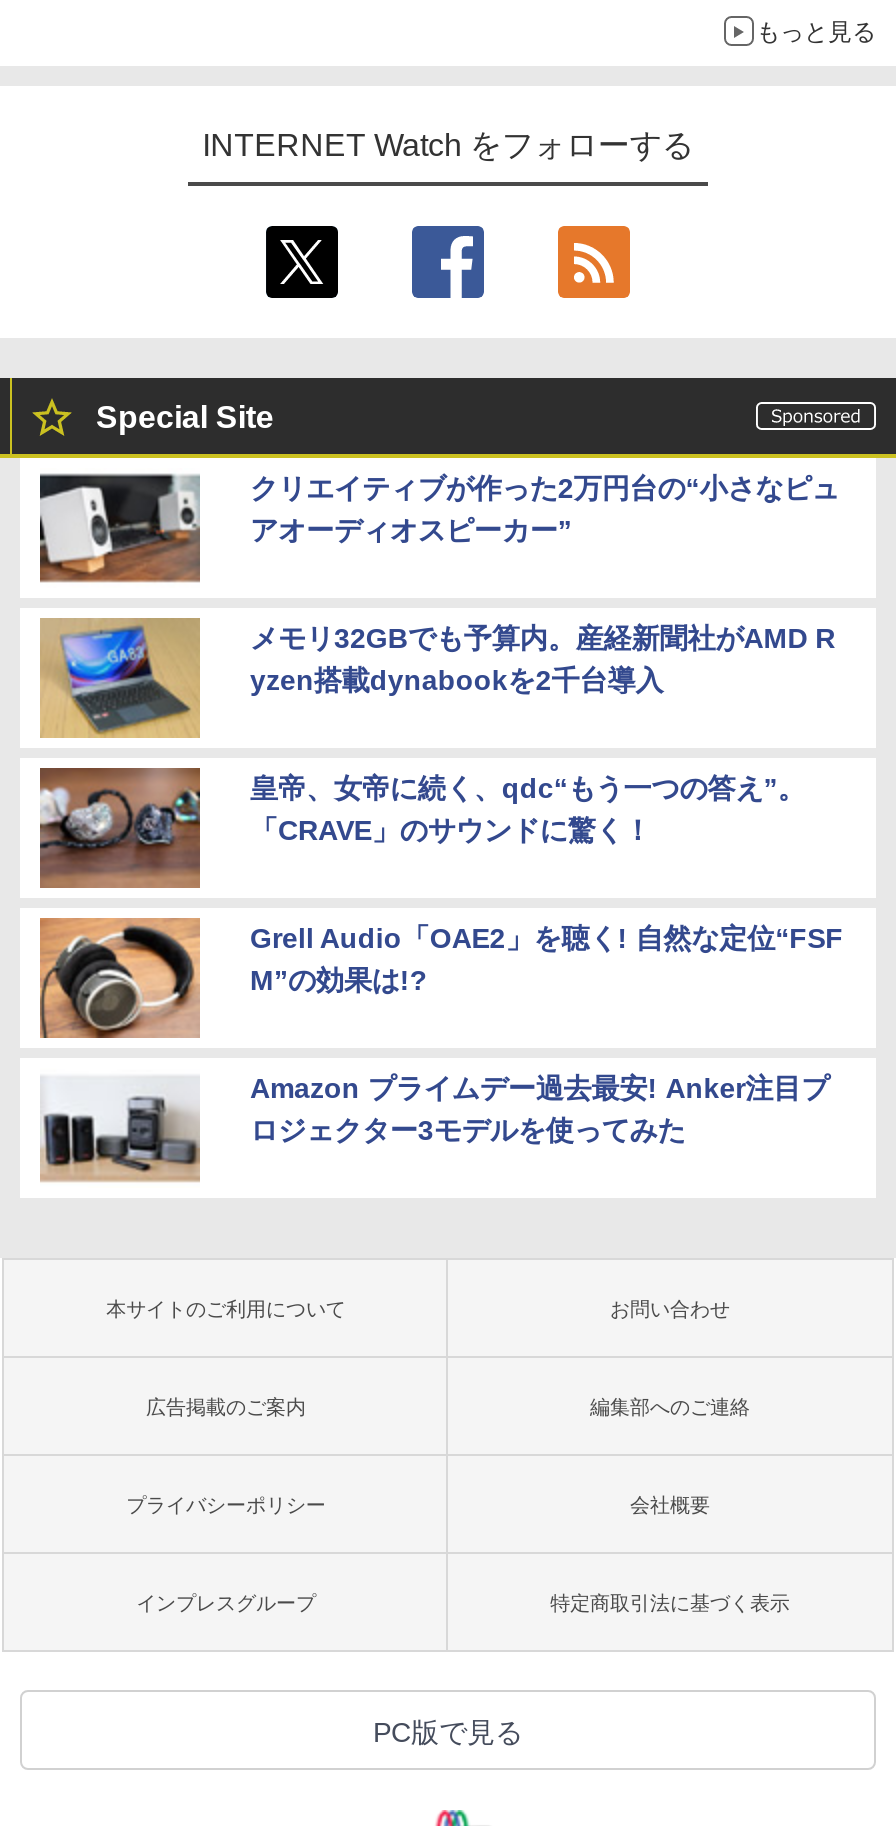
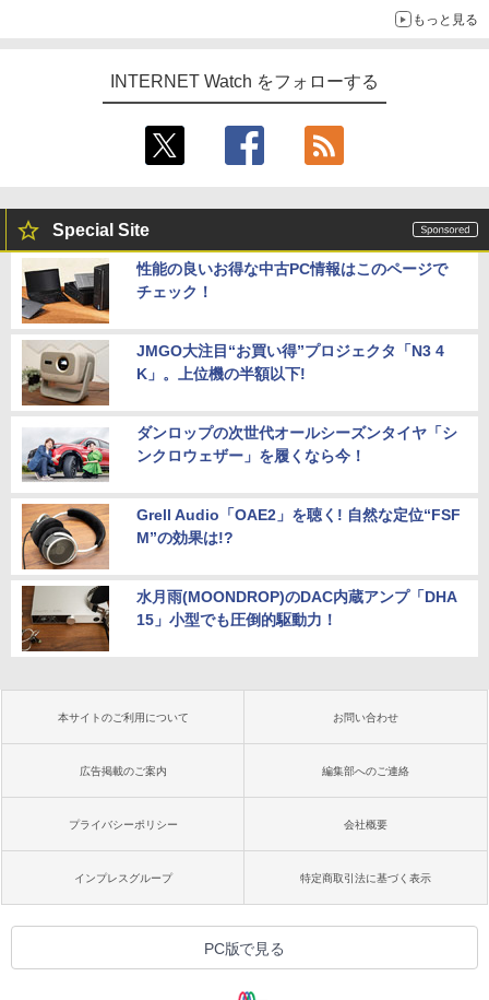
[38,472,839,588] [image] | クリエイティブが作った2万円台の“小さなピュ | アオーディオスピーカー” -> [21,260,447,325] [image] | 性能の良いお得な中古PC情報はこのページで | チェック！
[38,618,835,740] [image] | メモリ32GBでも予算内。産経新聞社がAMD R | yzen搭載dynabookを2千台導入 -> [21,341,444,407] [image] | JMGO大注目“お買い得”プロジェクタ「N3 4 | K」。上位機の半額以下!
[38,766,805,890] [image] | 皇帝、女帝に続く、qdc“もう一つの答え”。 | 「CRAVE」のサウンドに驚く！ -> [22,422,457,487] [image] | ダンロップの次世代オールシーズンタイヤ「シ | ンクロウェザー」を履くなら今！
[40,1068,829,1188] [image] | Amazon プライムデー過去最安! Anker注目プ | ロジェクター3モデルを使ってみた -> [21,585,457,652] [image] | 水月雨(MOONDROP)のDAC内蔵アンプ「DHA | 15」小型でも圧倒的駆動力！

